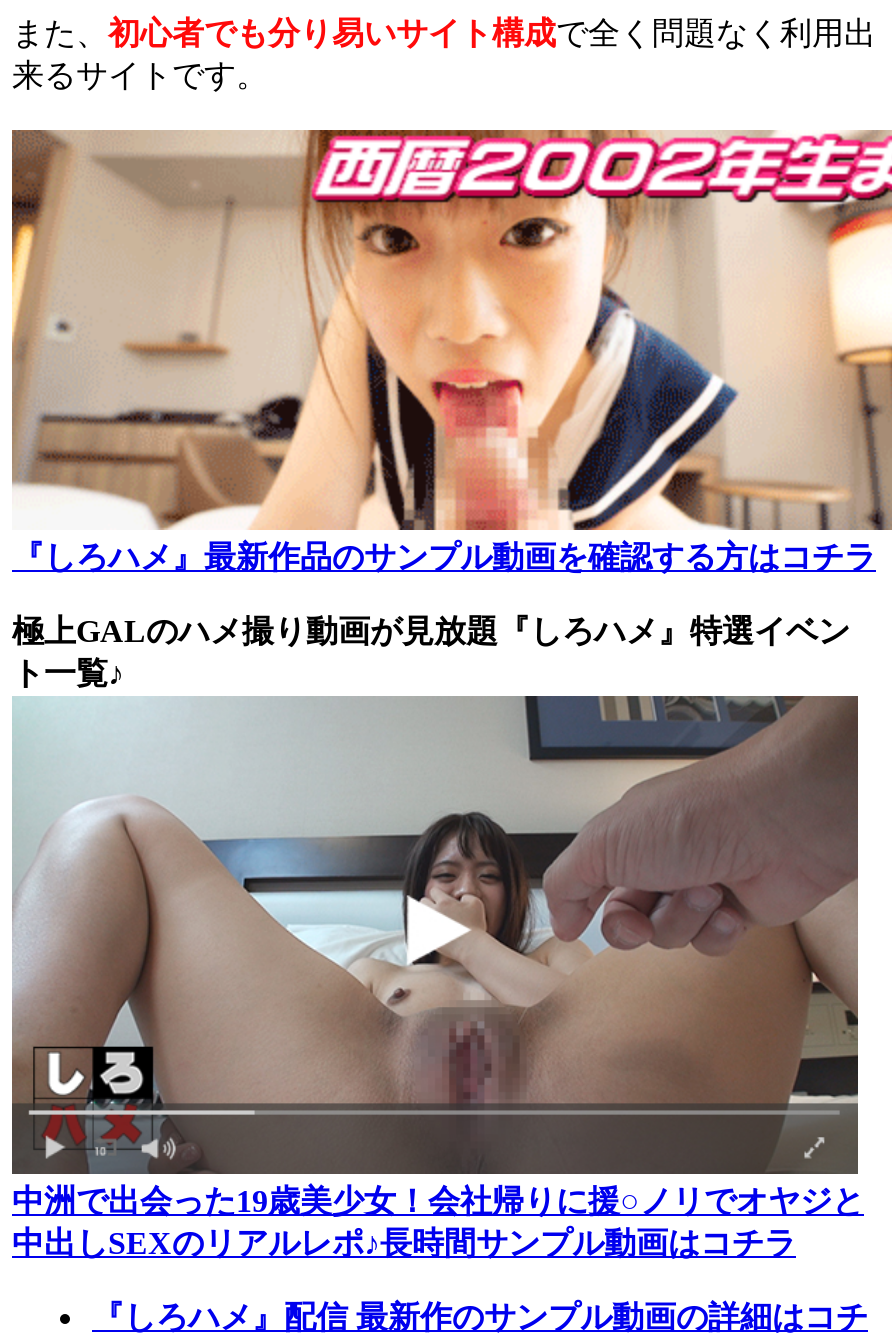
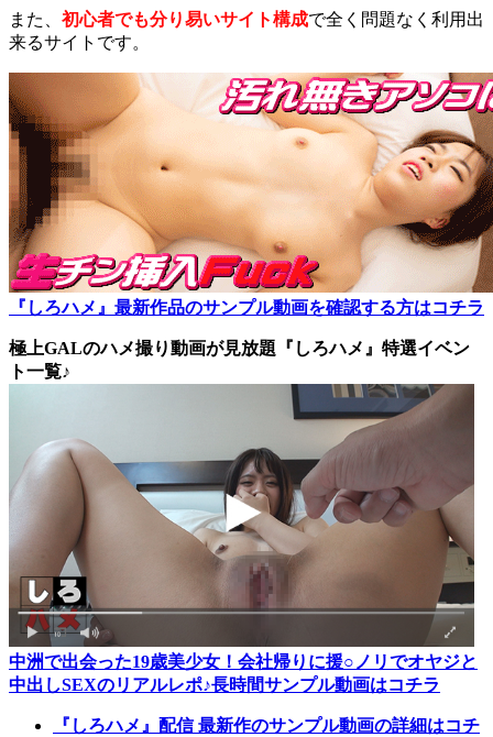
[12,128,886,532] [image] -> [8,71,490,294] [image]

